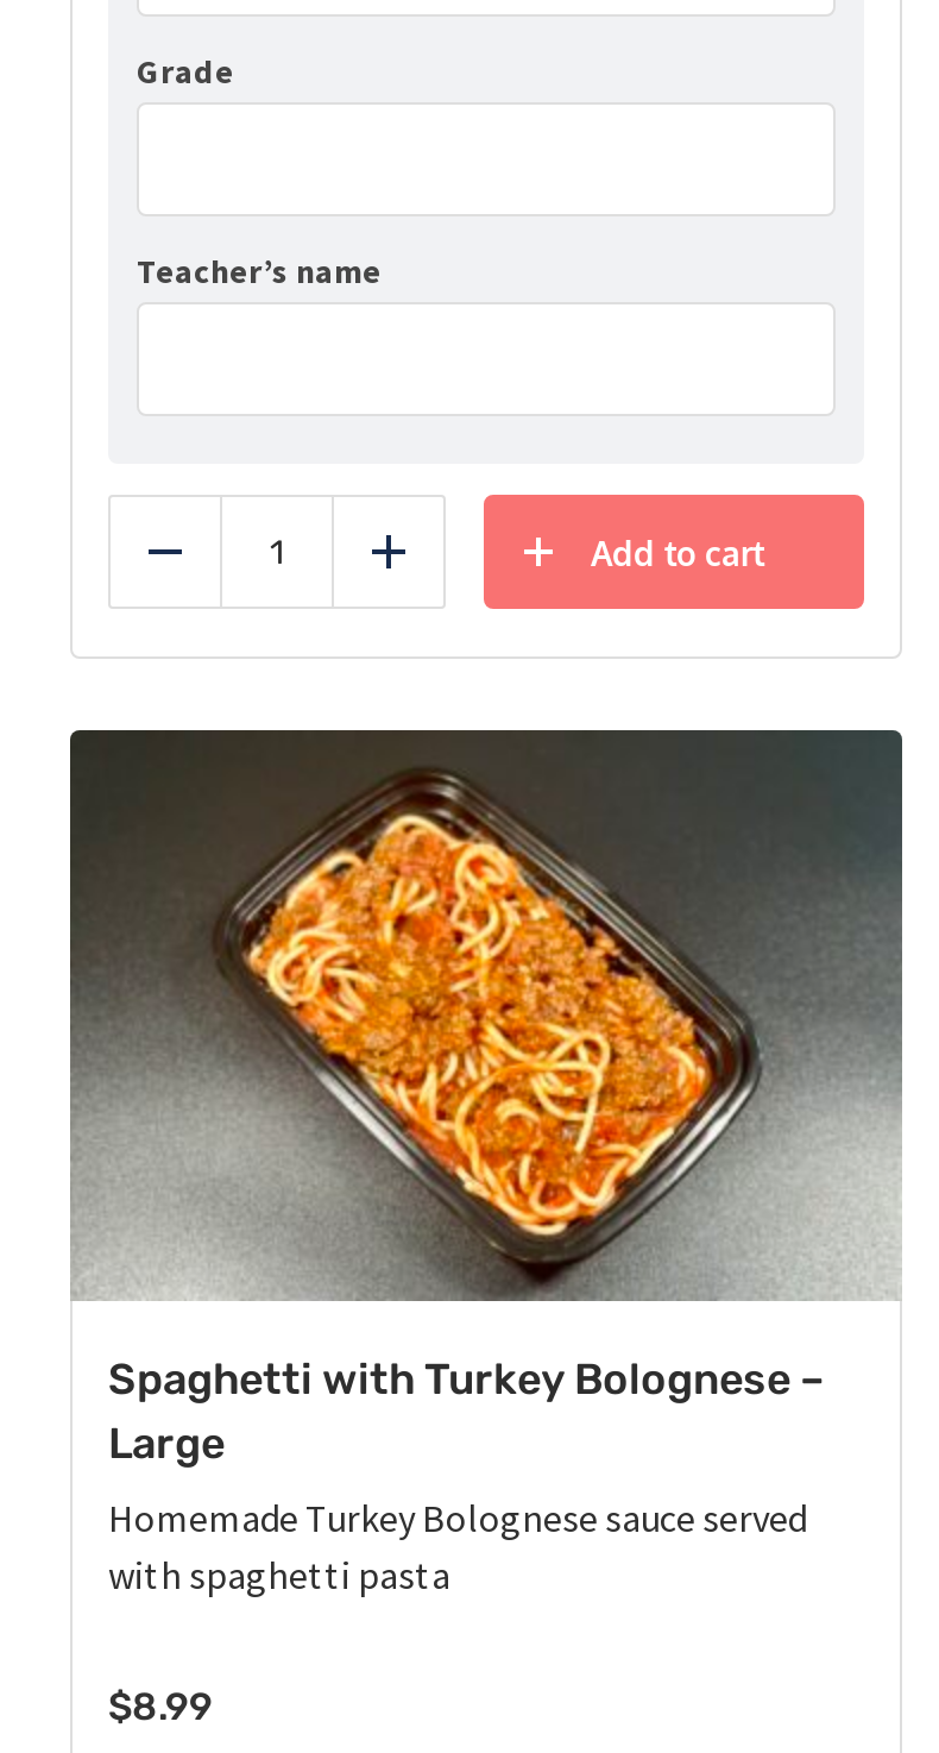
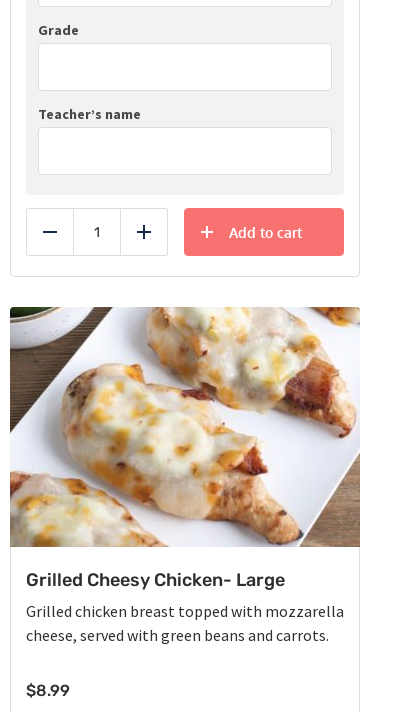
[68,727,905,1470] [image] | Spaghetti with Turkey Bolognese – | Large -> [9,306,360,591] [image] | Grilled Cheesy Chicken- Large
[108,1493,807,1598] Homemade Turkey Bolognese sauce served | with spaghetti pasta -> [26,601,344,645] Grilled chicken breast topped with mozzarella | cheese, served with green beans and carrots.

